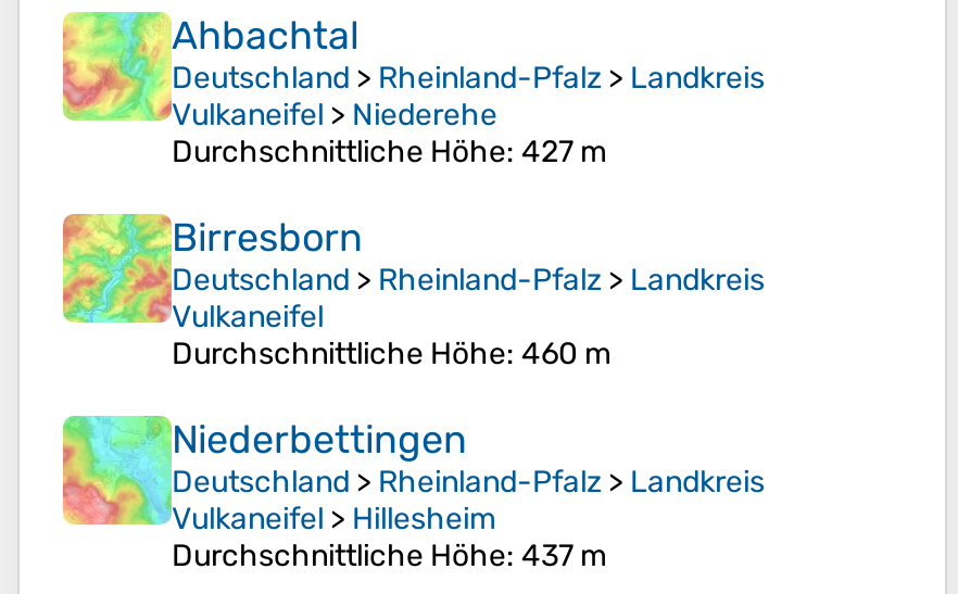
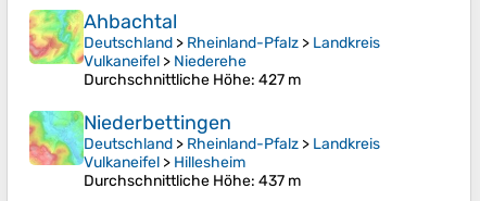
[61,212,765,373] [image] | Birresborn | Deutschland > Rheinland-Pfalz > Landkreis | Vulkaneifel | Durchschnittliche Höhe: 460 m -> none

